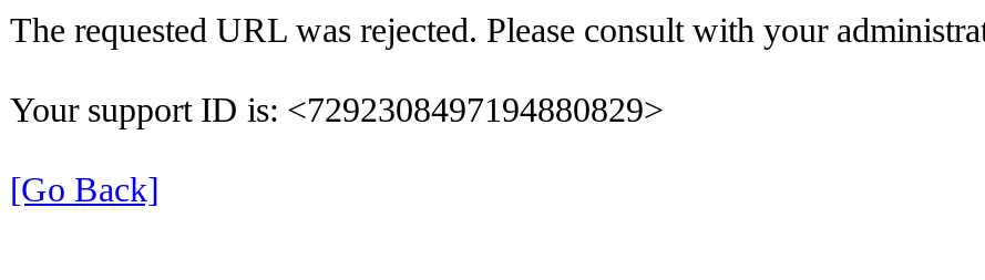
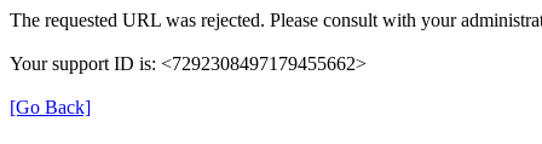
[10,91,664,128] Your support ID is: <7292308497194880829> -> [10,53,367,74] Your support ID is: <7292308497179455662>

